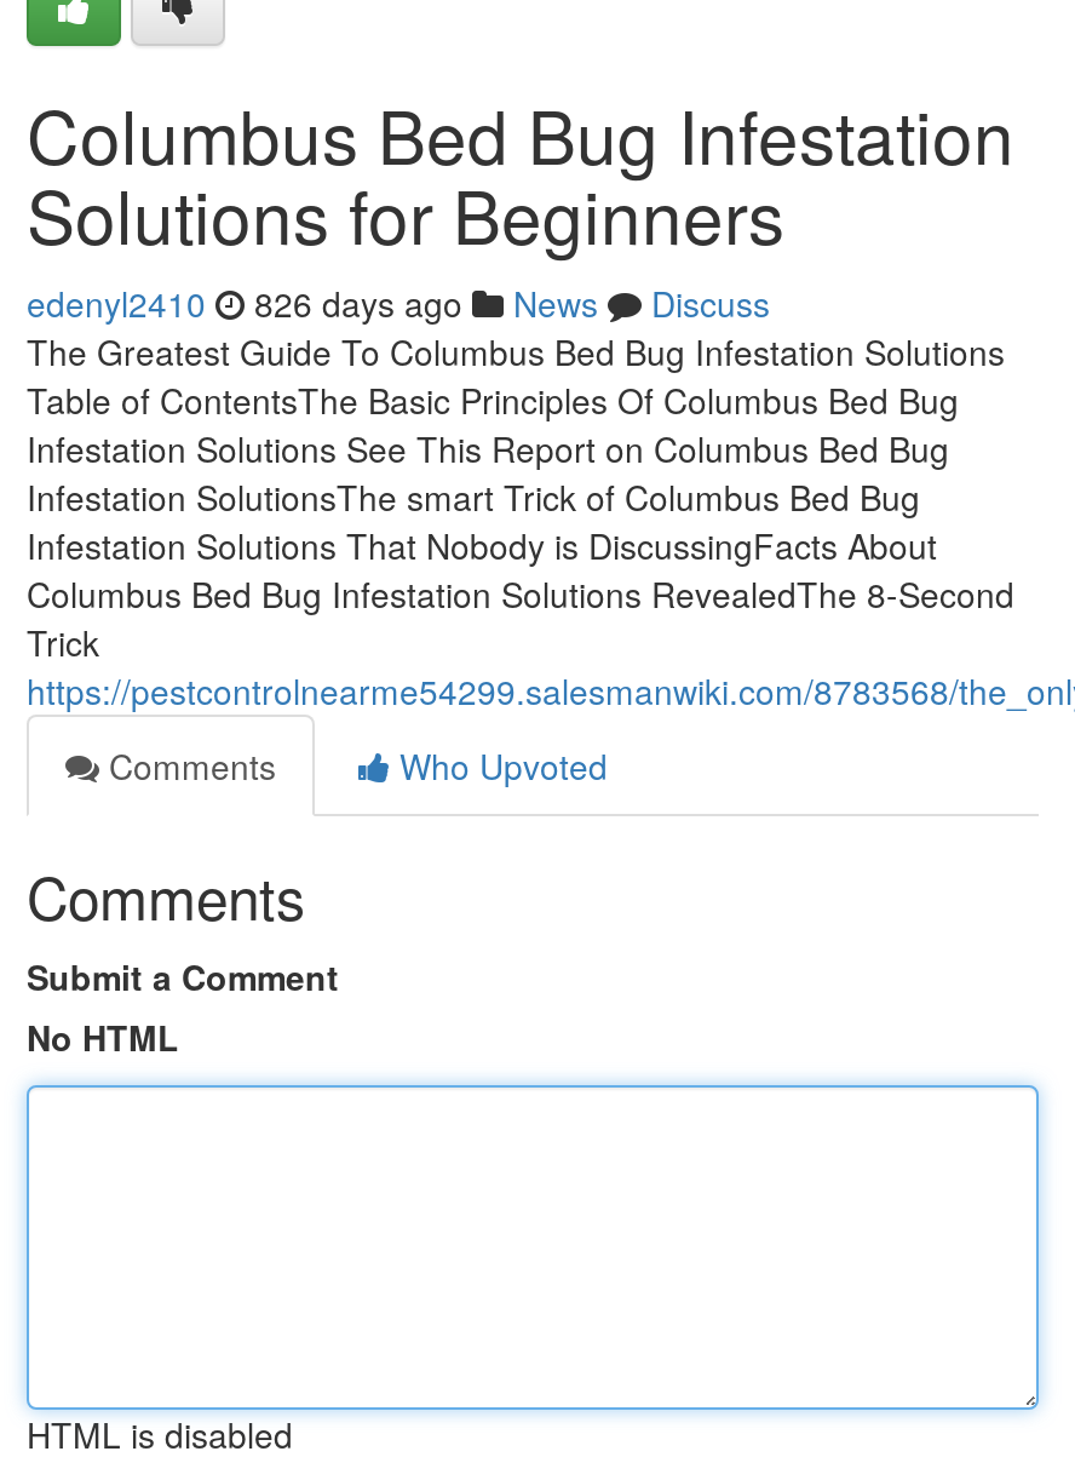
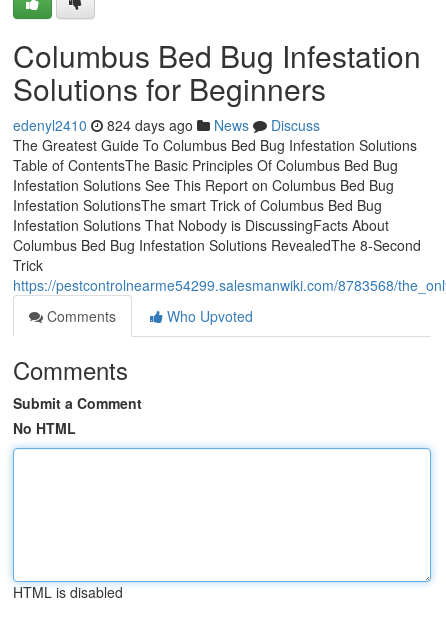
[27,279,770,327] edenyl2410 826 days ago News Discuss -> [13,115,320,135] edenyl2410 824 days ago News Discuss

